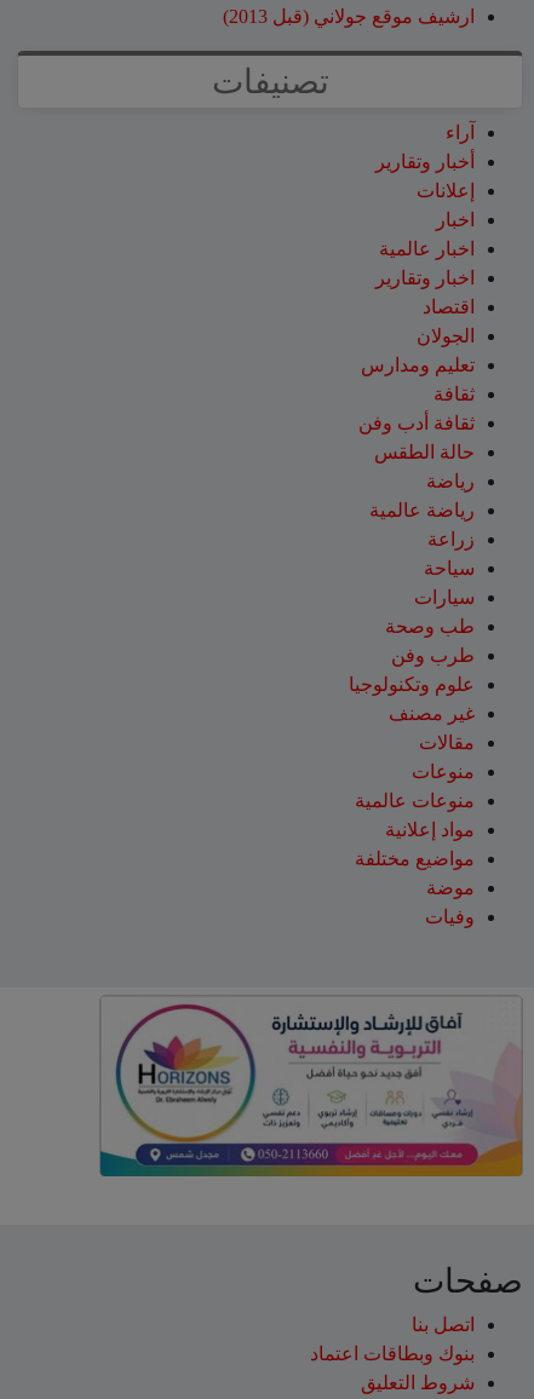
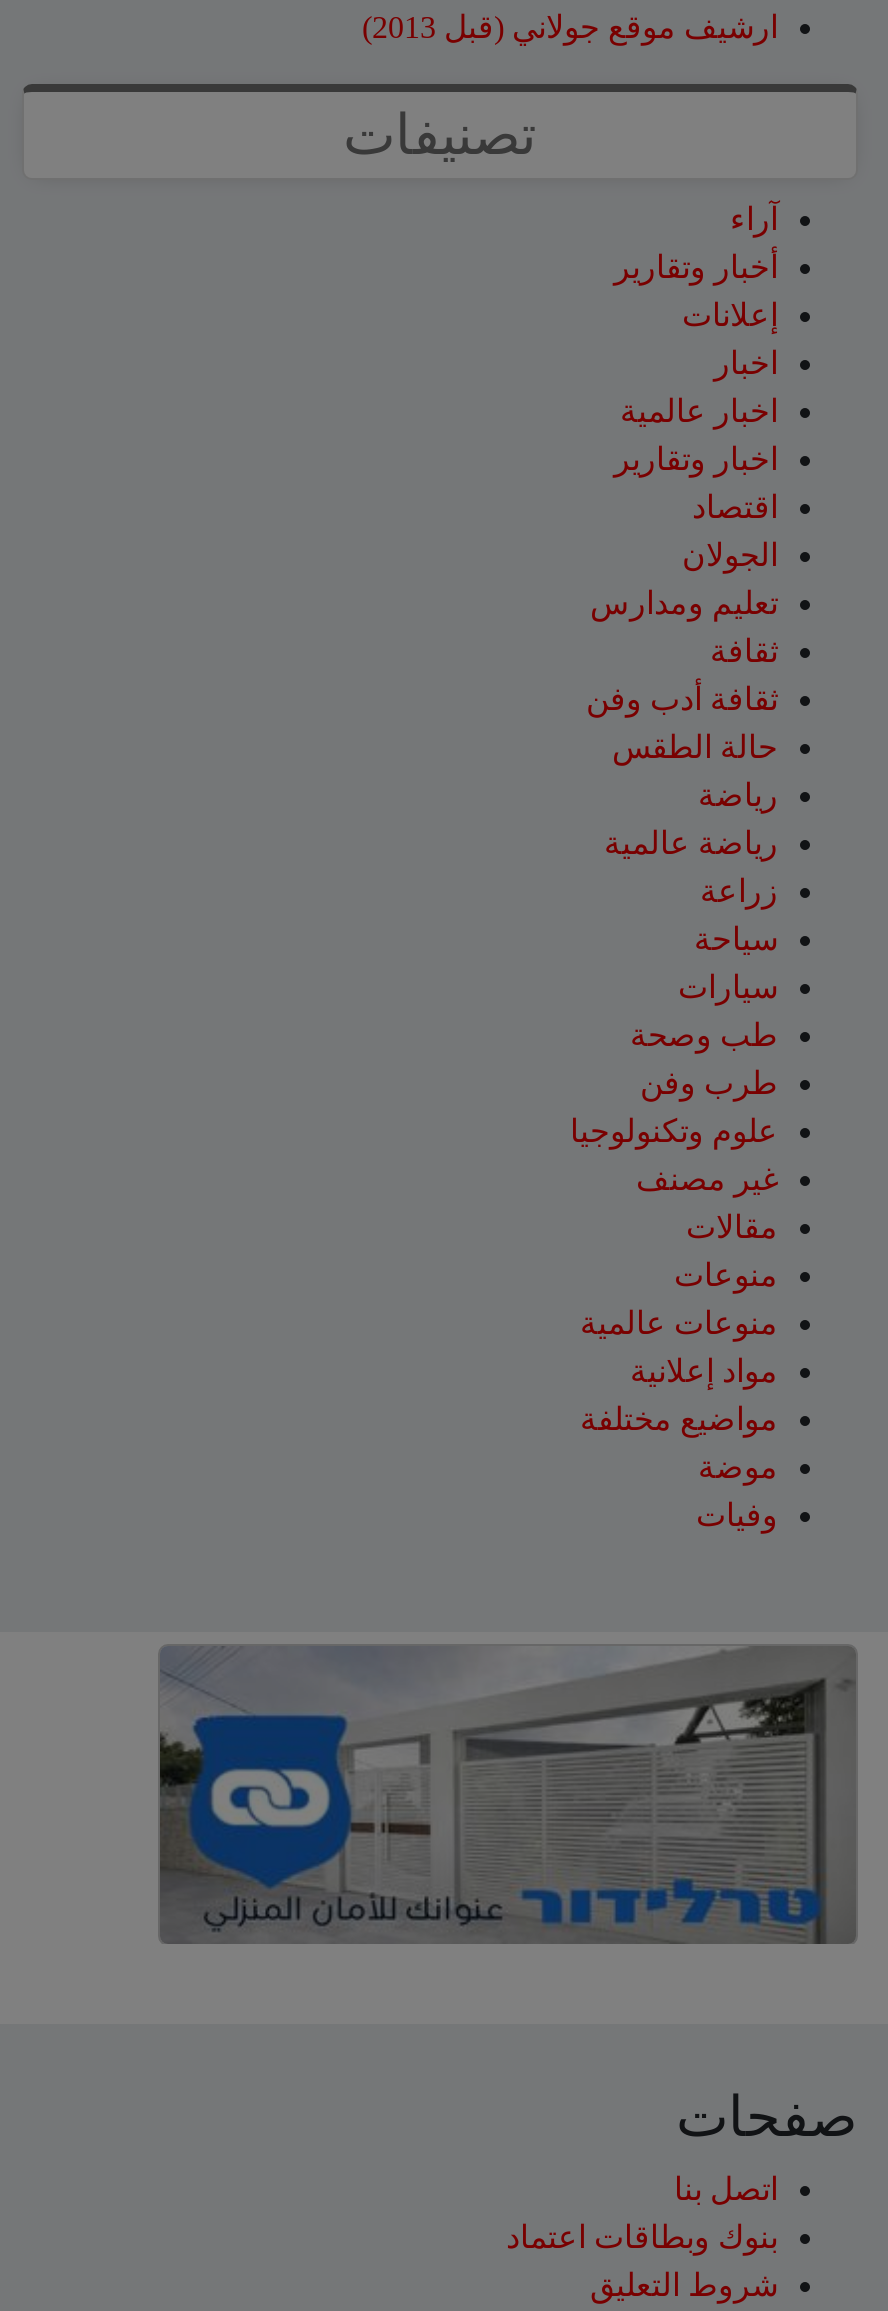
[99,996,523,1178] [image] -> [158,1646,858,1946] [image]

